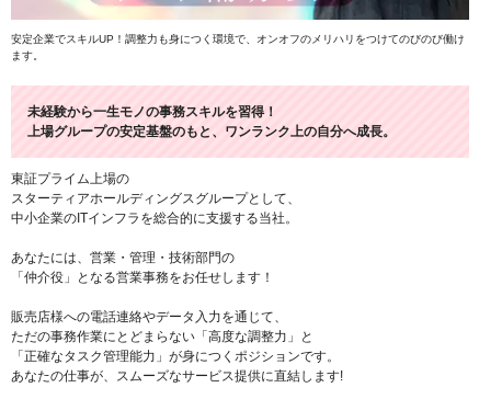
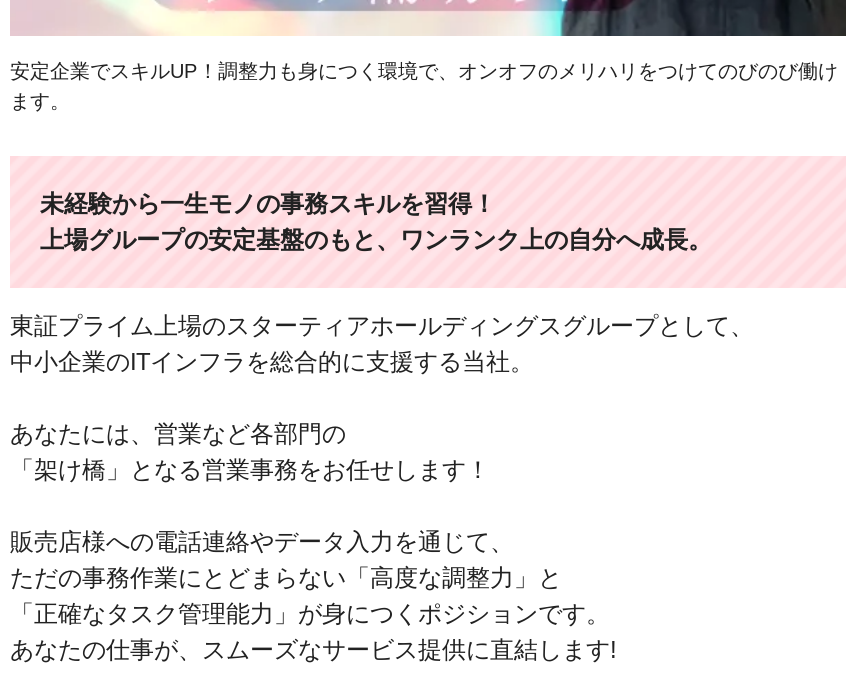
[11,250,274,285] あなたには、営業・管理・技術部門の | 「仲介役」となる営業事務をお任せします！ -> [10,420,490,484] あなたには、営業など各部門の | 「架け橋」となる営業事務をお任せします！

